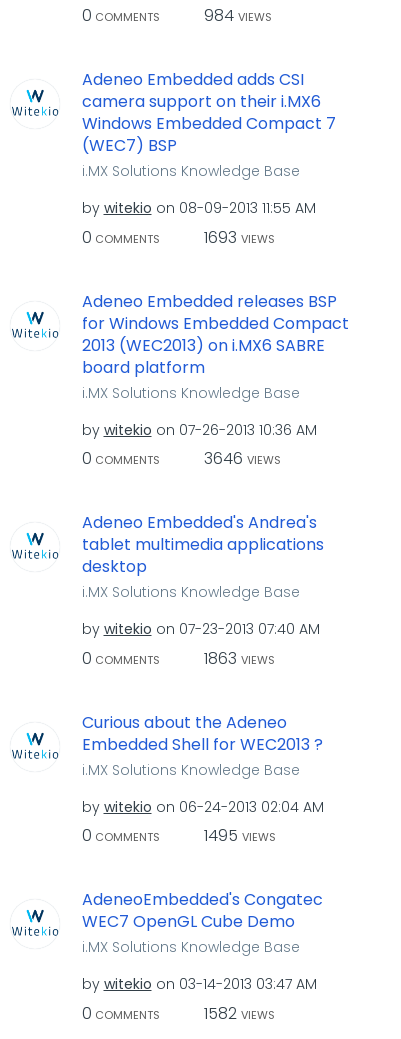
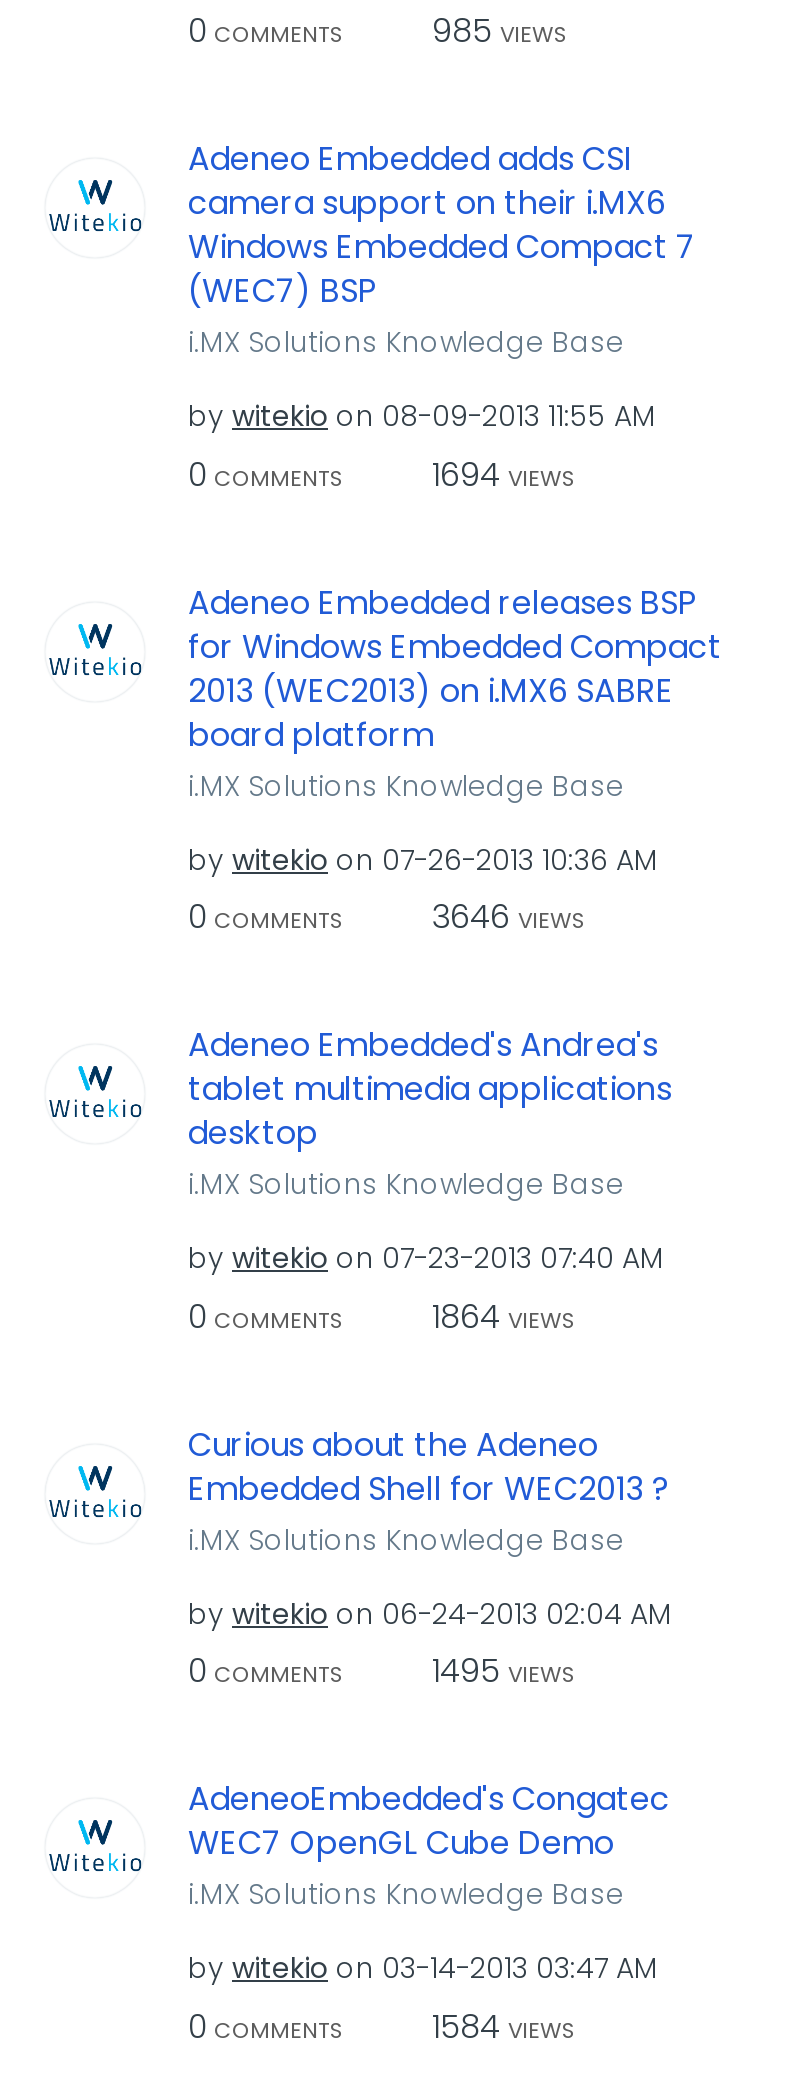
[81,4,271,27] 0 COMMENTS 984 VIEWS -> [188,8,568,54] 0 COMMENTS 985 VIEWS
[81,225,274,248] 0 COMMENTS 1693 VIEWS -> [188,451,576,497] 0 COMMENTS 1694 VIEWS
[81,646,274,669] 0 COMMENTS 1863 VIEWS -> [188,1293,576,1339] 0 COMMENTS 1864 VIEWS
[81,1001,274,1024] 0 COMMENTS 1582 VIEWS -> [188,2003,576,2049] 0 COMMENTS 1584 VIEWS

